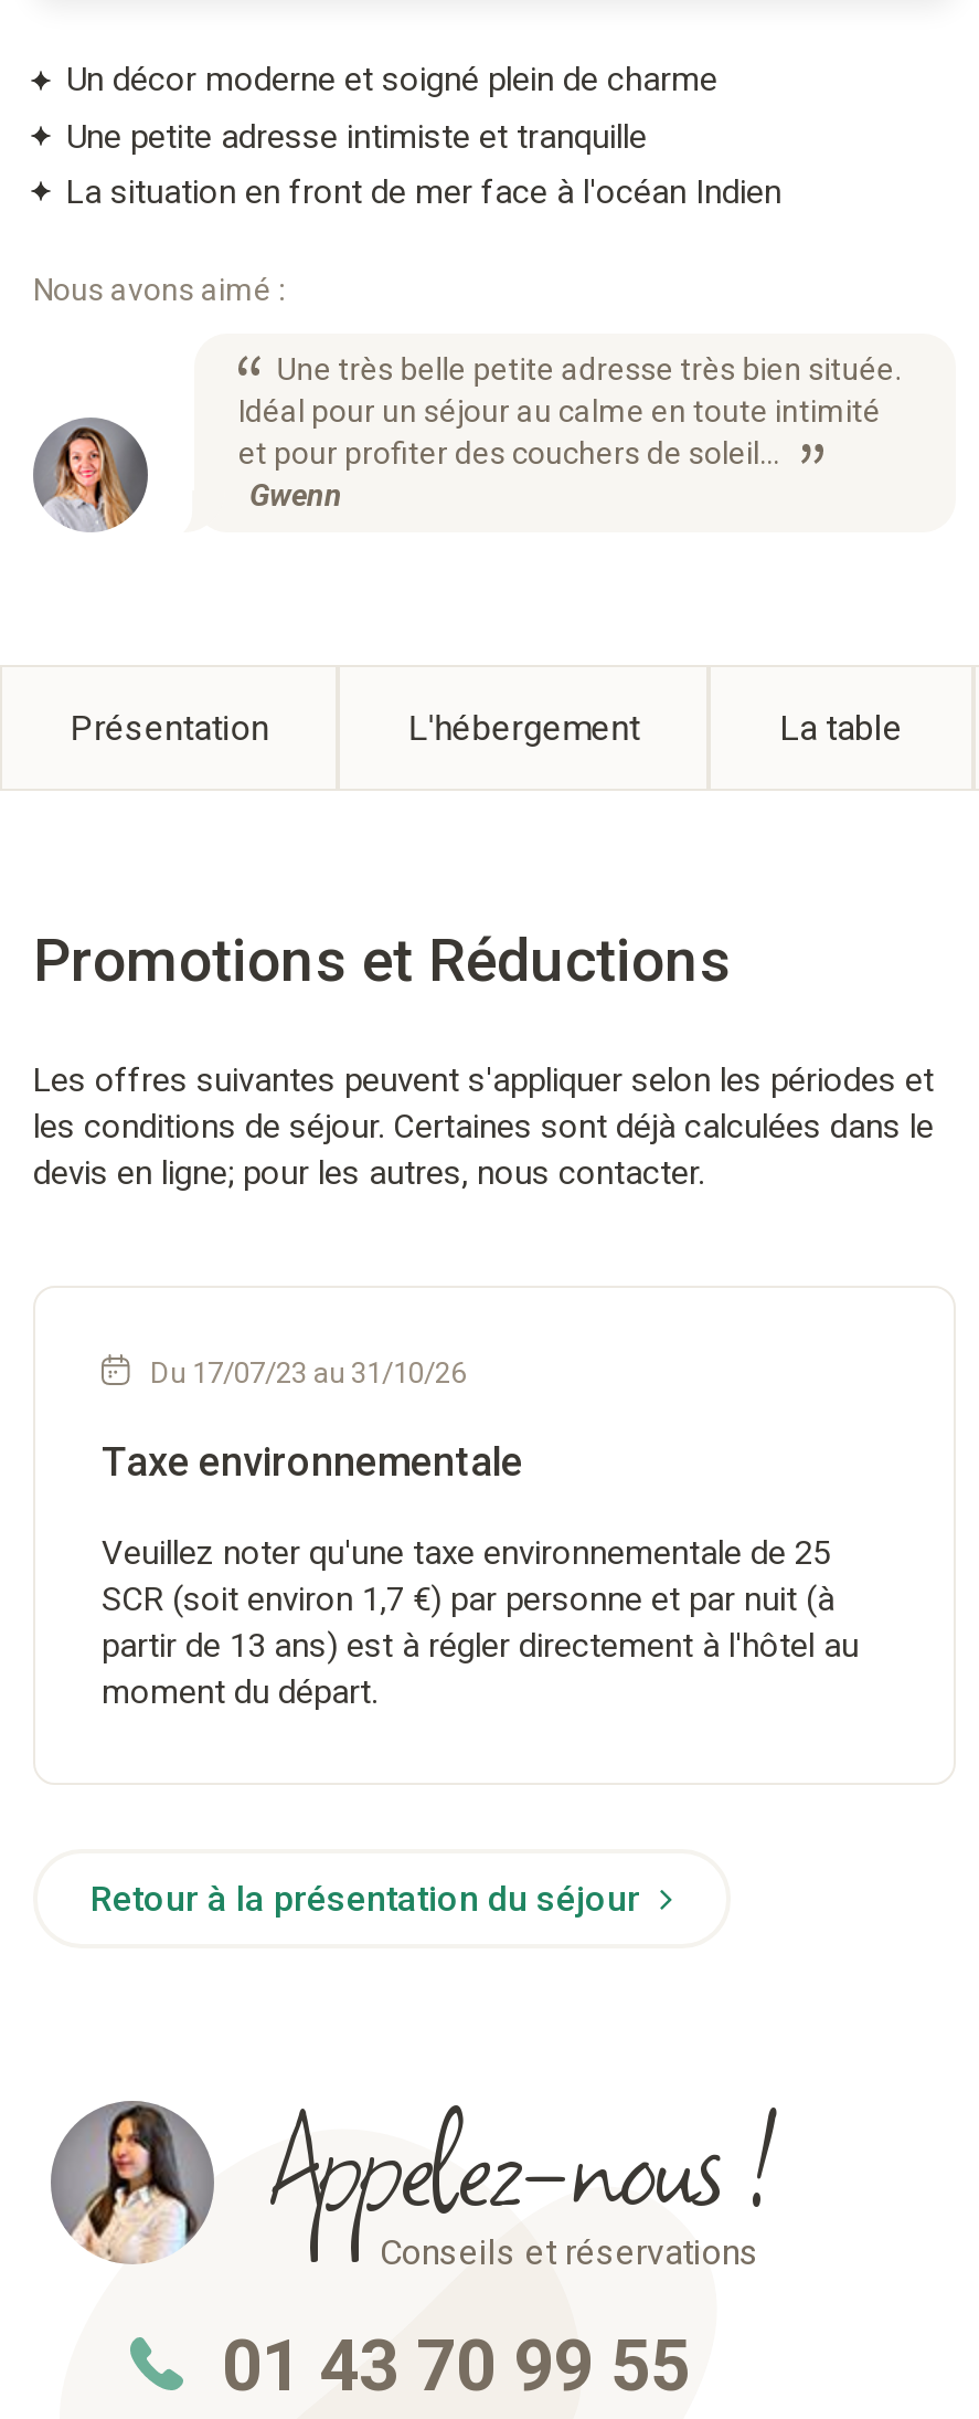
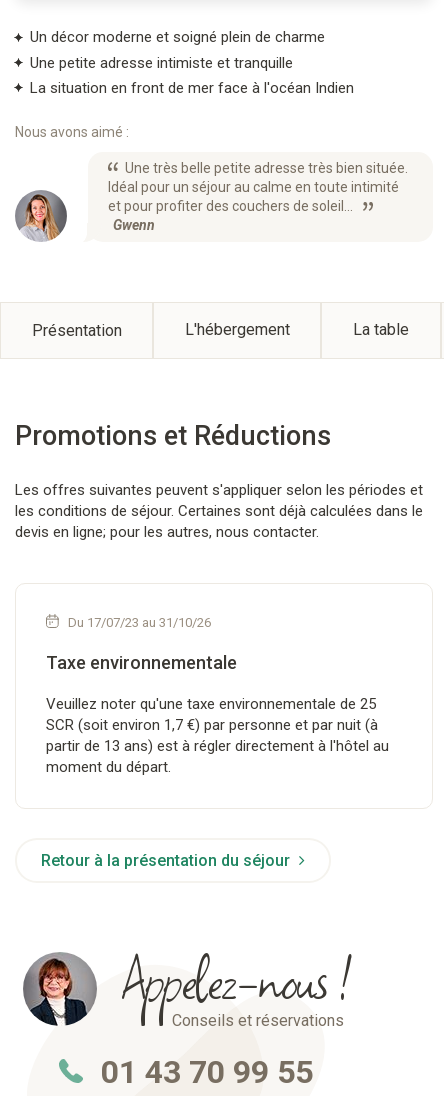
[53,2103,199,2264] [image] -> [24,952,89,1026] [image]

